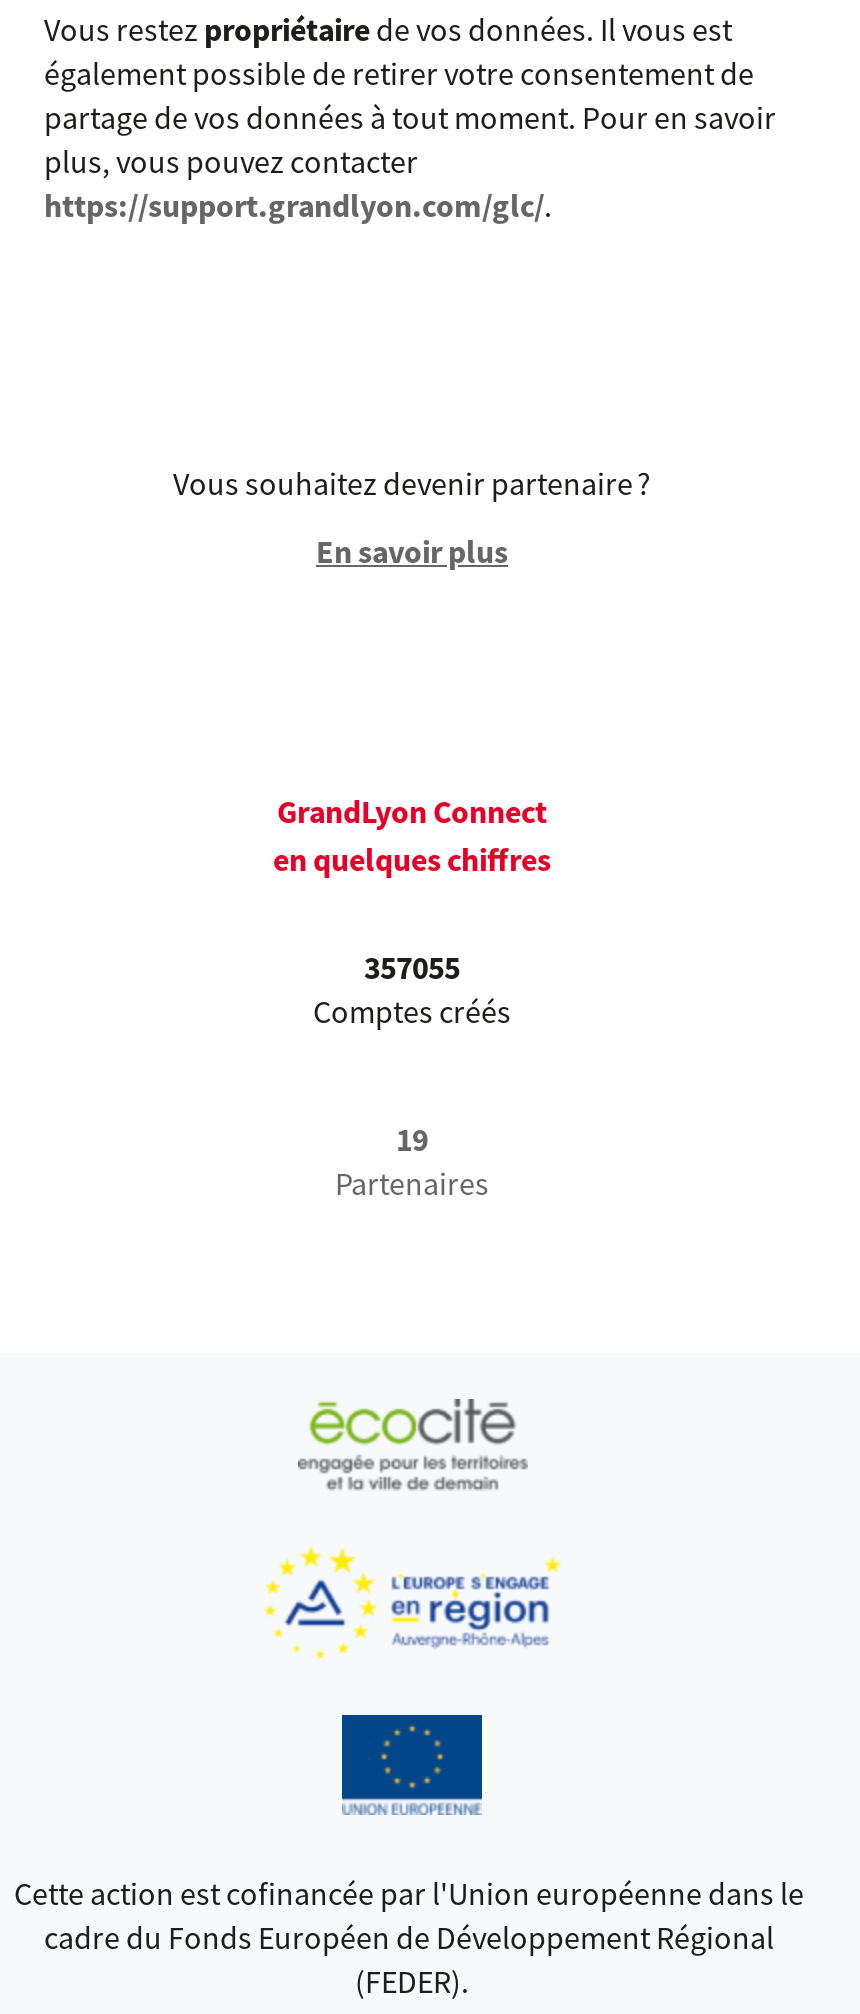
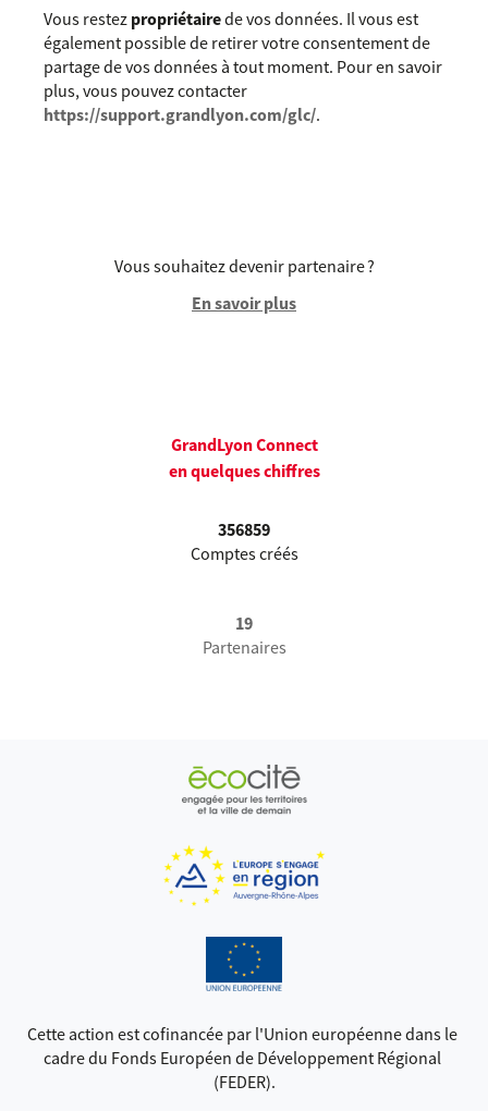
[364,947,460,987] 357055 -> [218,518,270,540] 356859

